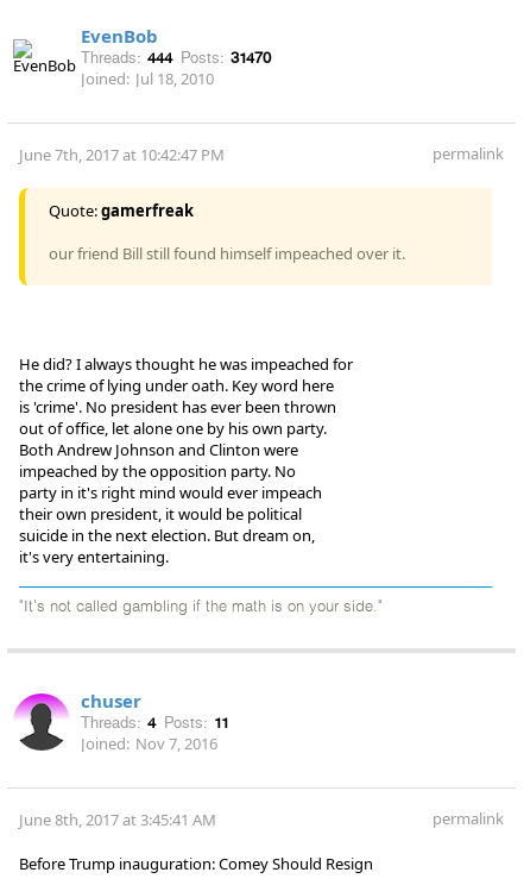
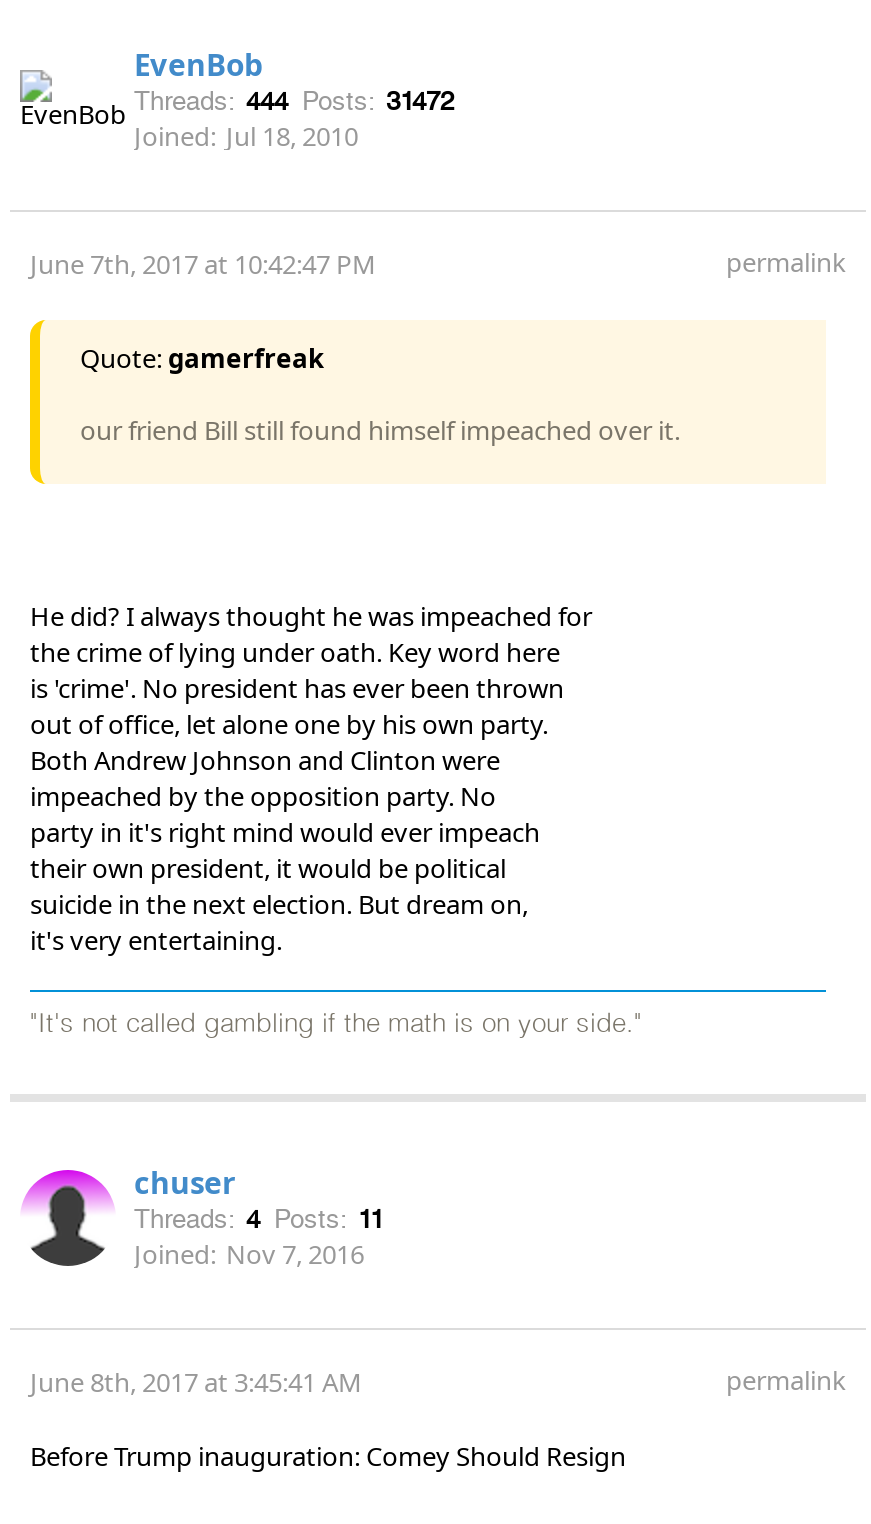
[81,49,271,66] Threads: 444 Posts: 31470 -> [134,86,454,116] Threads: 444 Posts: 31472

